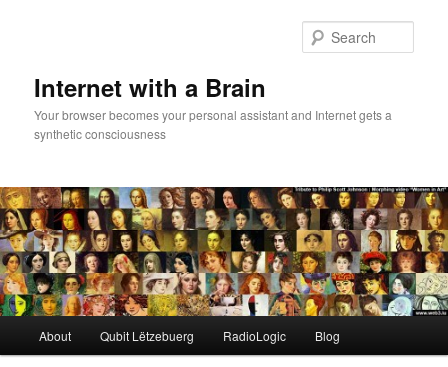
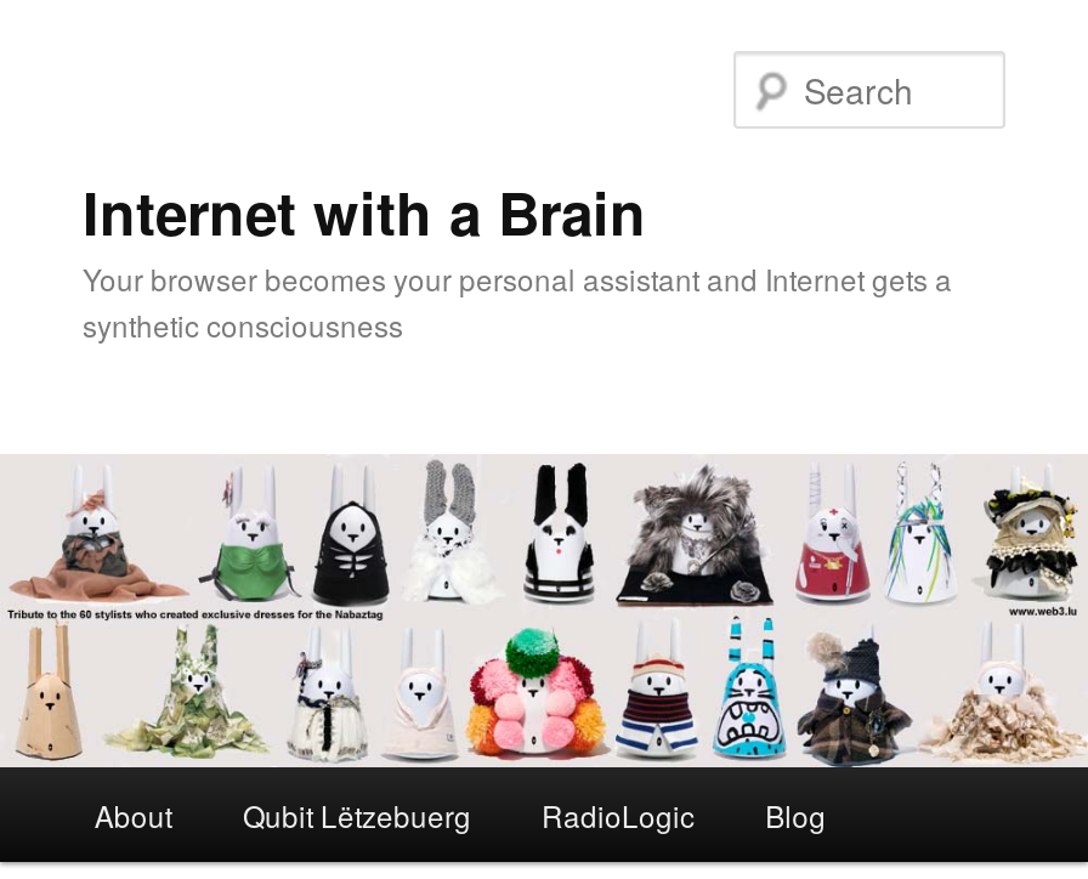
[3,186,445,317] [image] -> [7,454,1081,770] [image]

